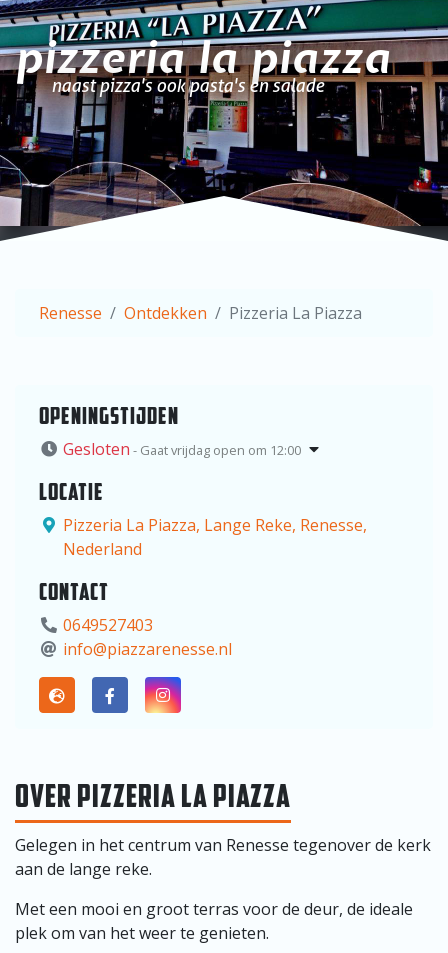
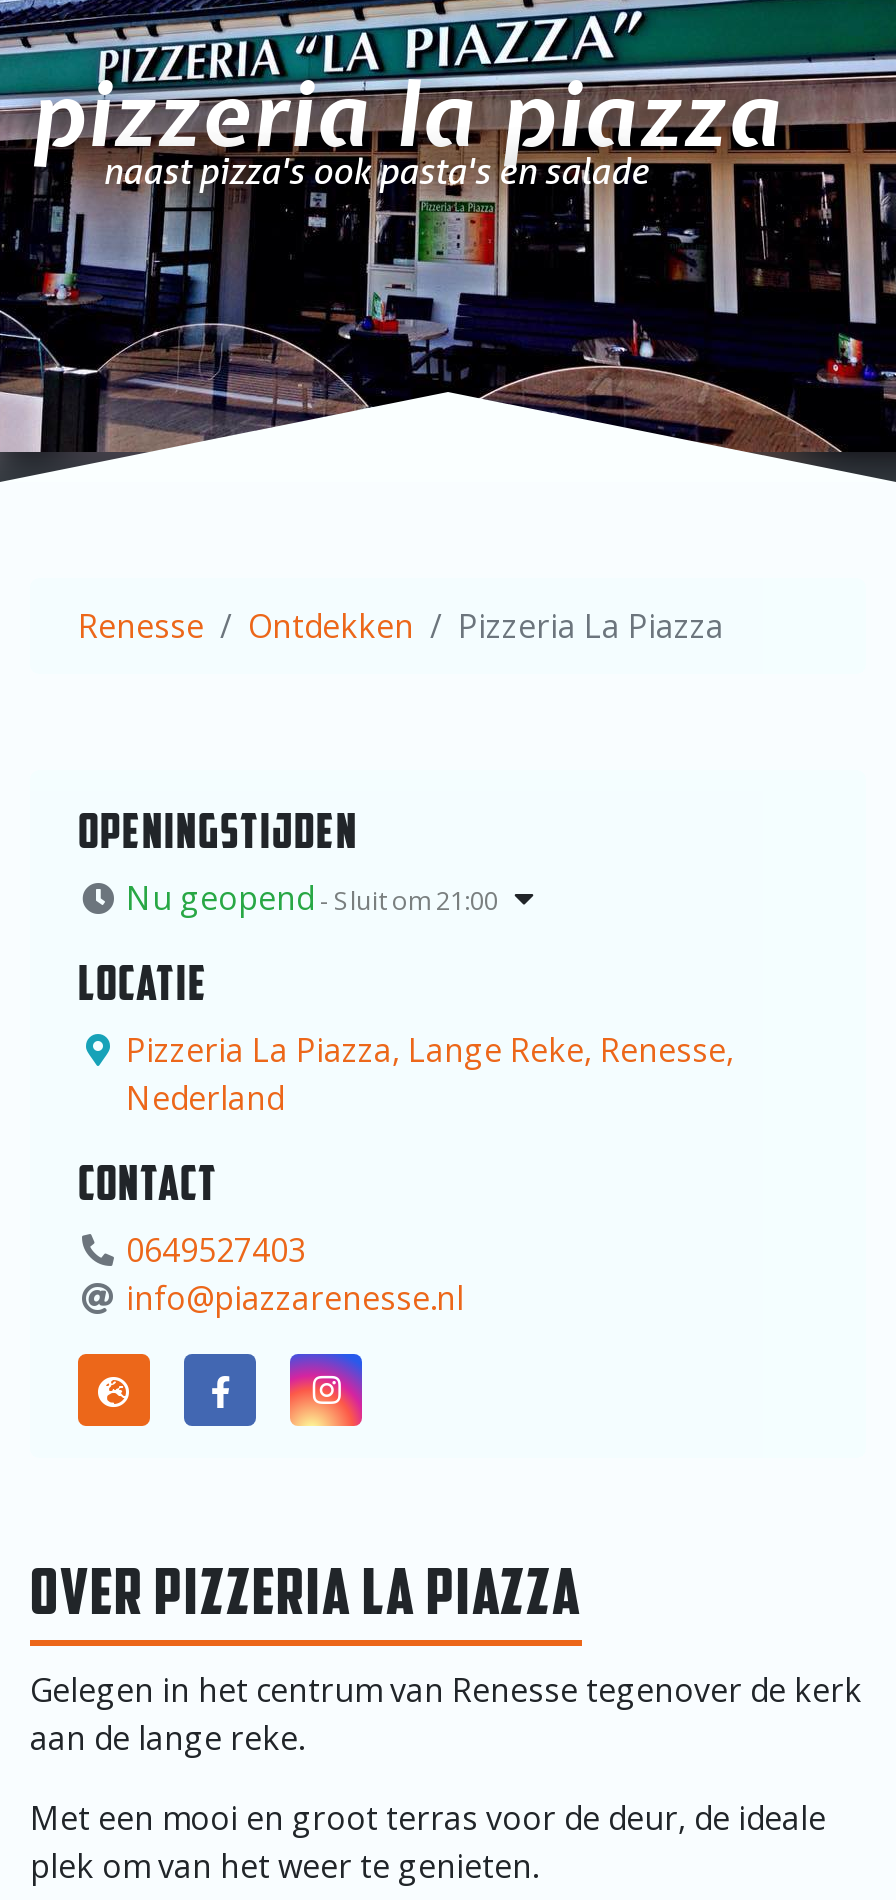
[63,438,301,460] Gesloten - Gaat vrijdag open om 12:00 -> [126,876,498,920] Nu geopend - Sluit om 21:00

